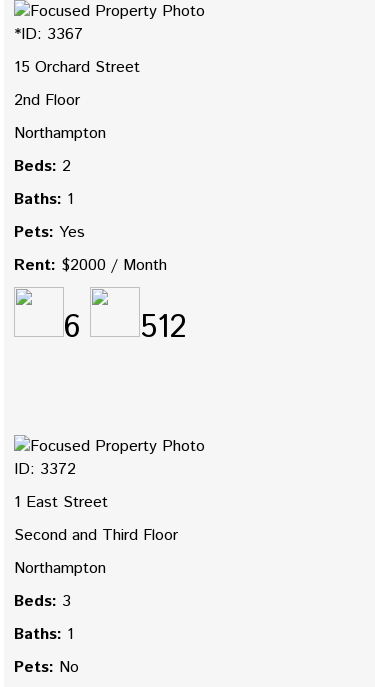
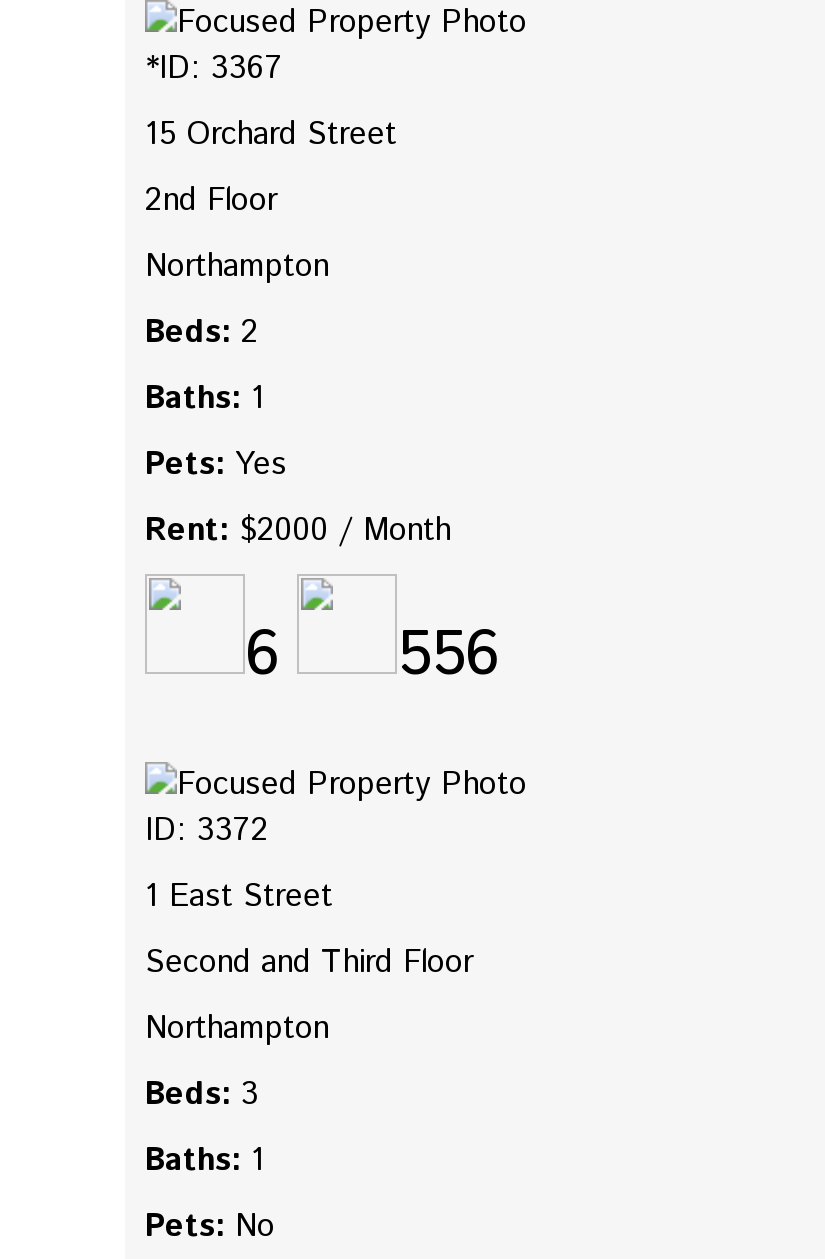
[64,305,186,351] 6 512 -> [245,610,497,702] 6 556

